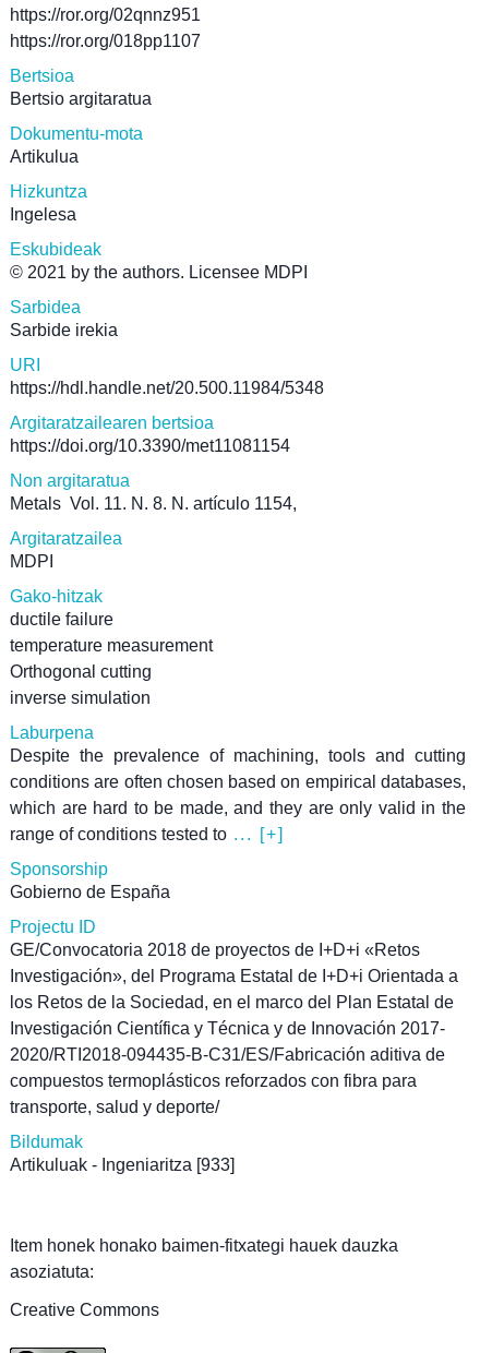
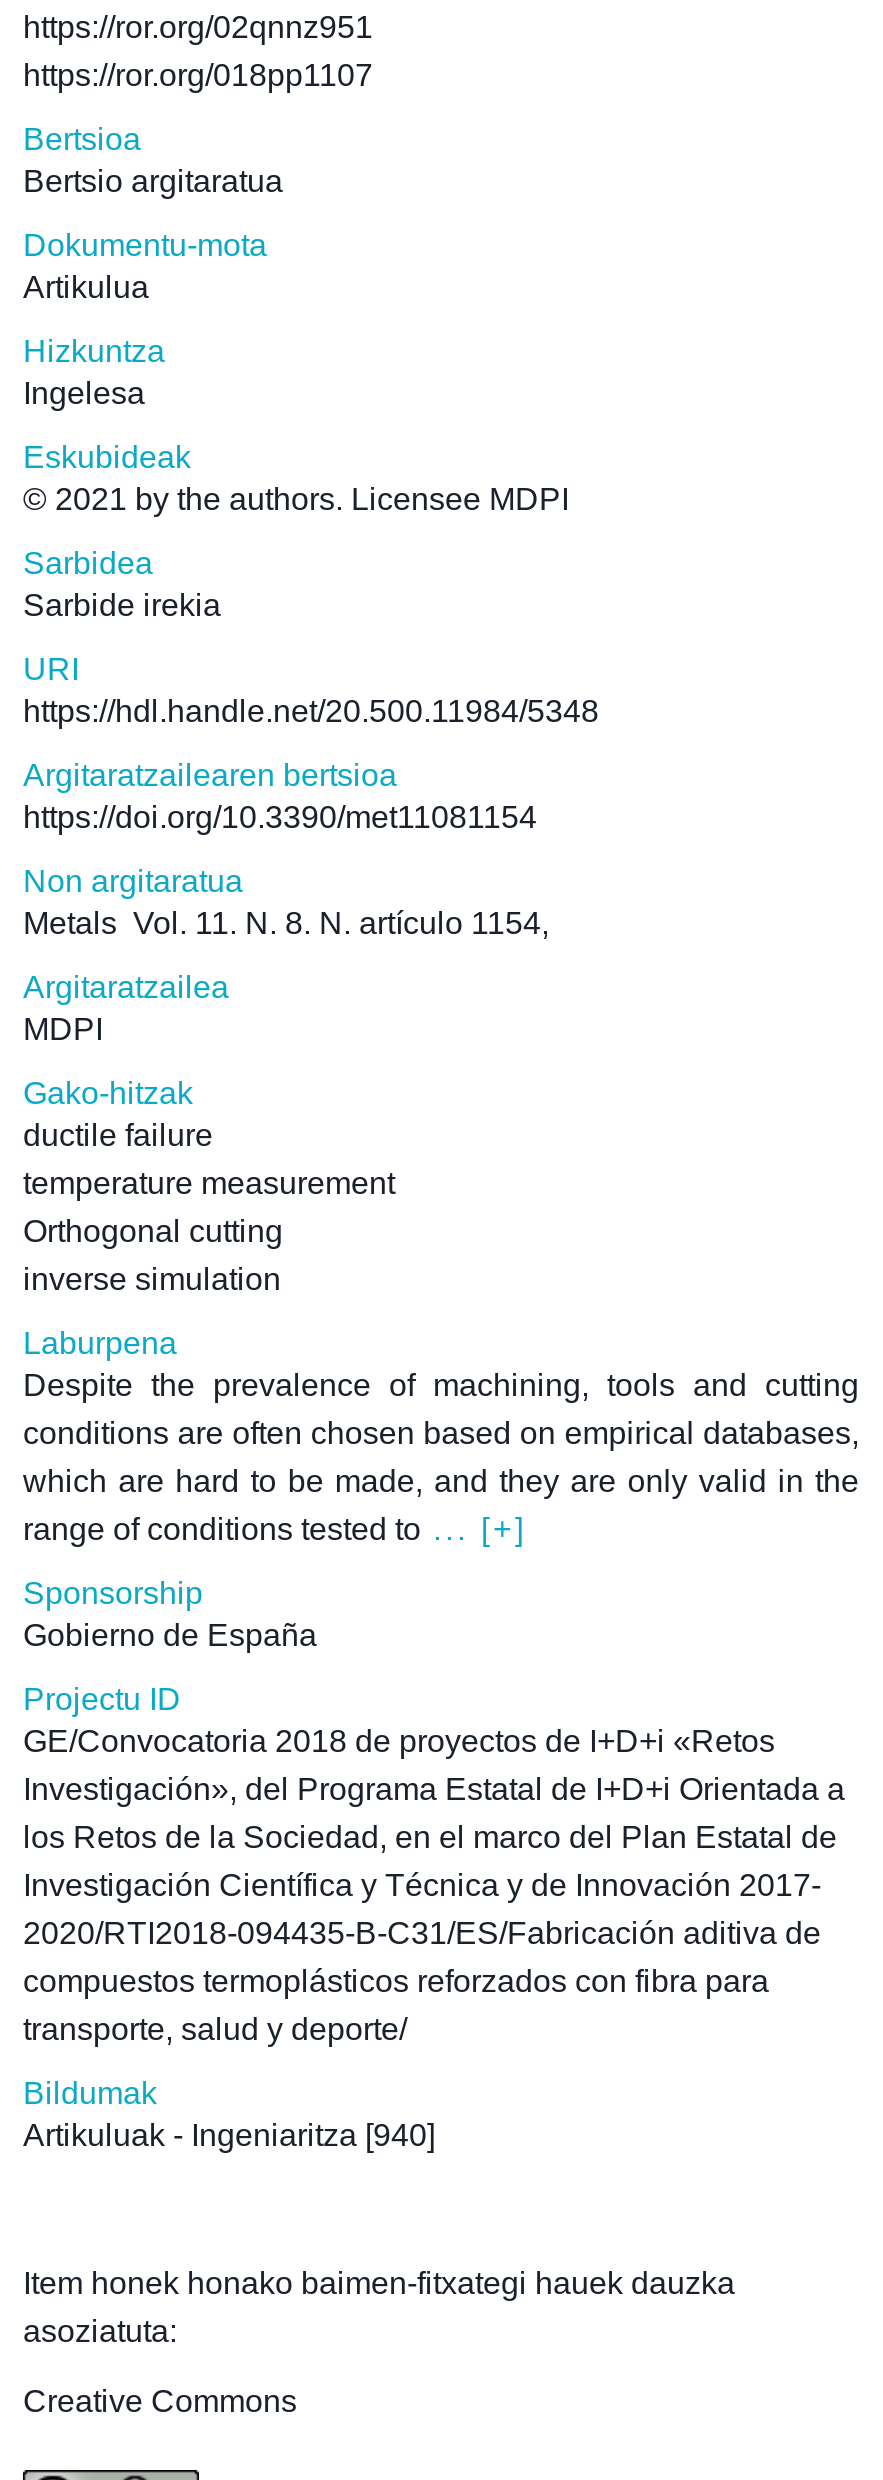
[10,1155,235,1174] Artikuluak - Ingeniaritza [933] -> [23,2117,435,2151] Artikuluak - Ingeniaritza [940]

